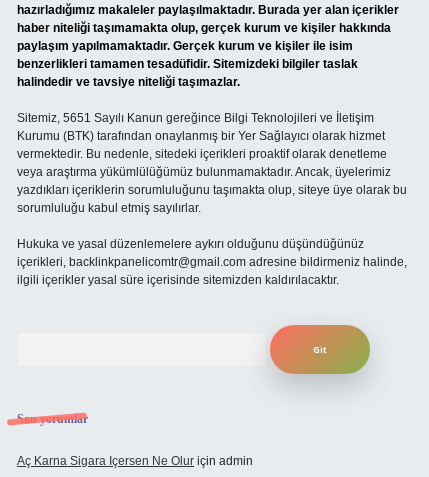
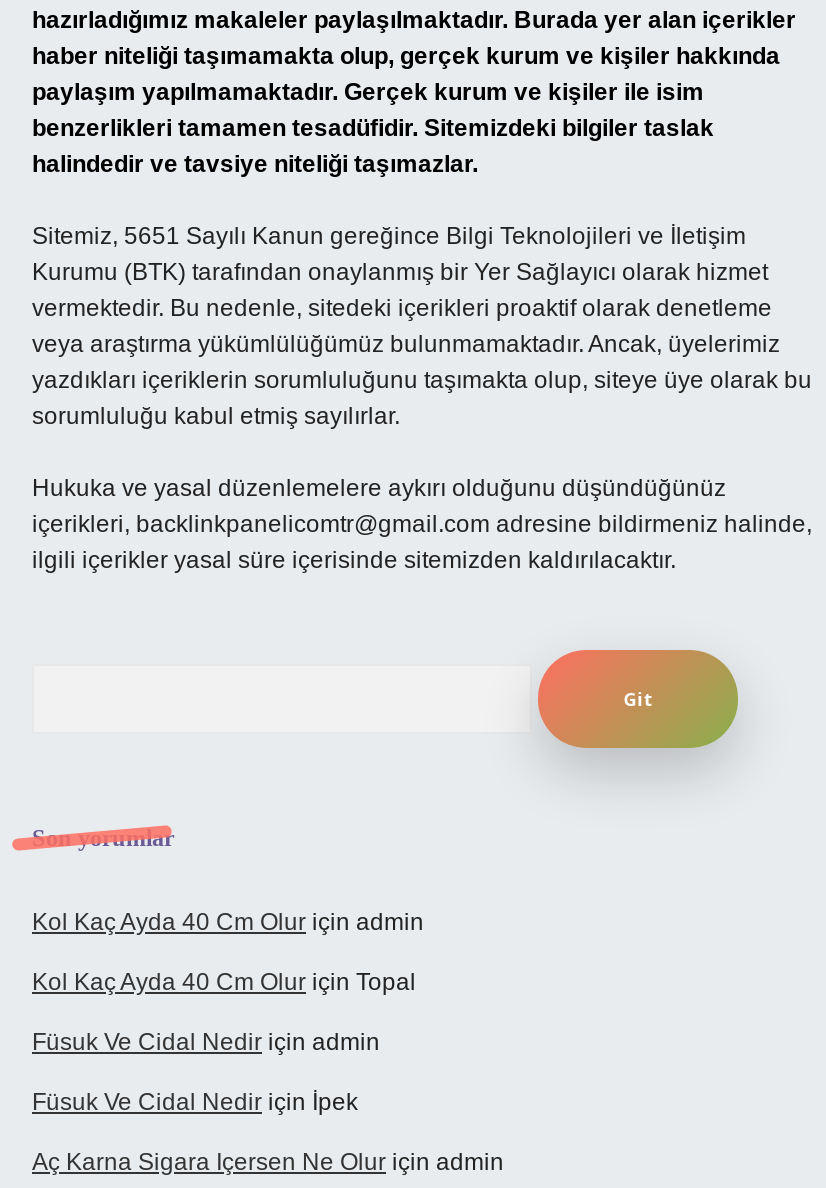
none -> [32,908,424,1116] Kol Kaç Ayda 40 Cm Olur için admin | Kol Kaç Ayda 40 Cm Olur için Topal | Füsuk Ve Cidal Nedir için admin | Füsuk Ve Cidal Nedir için İpek

